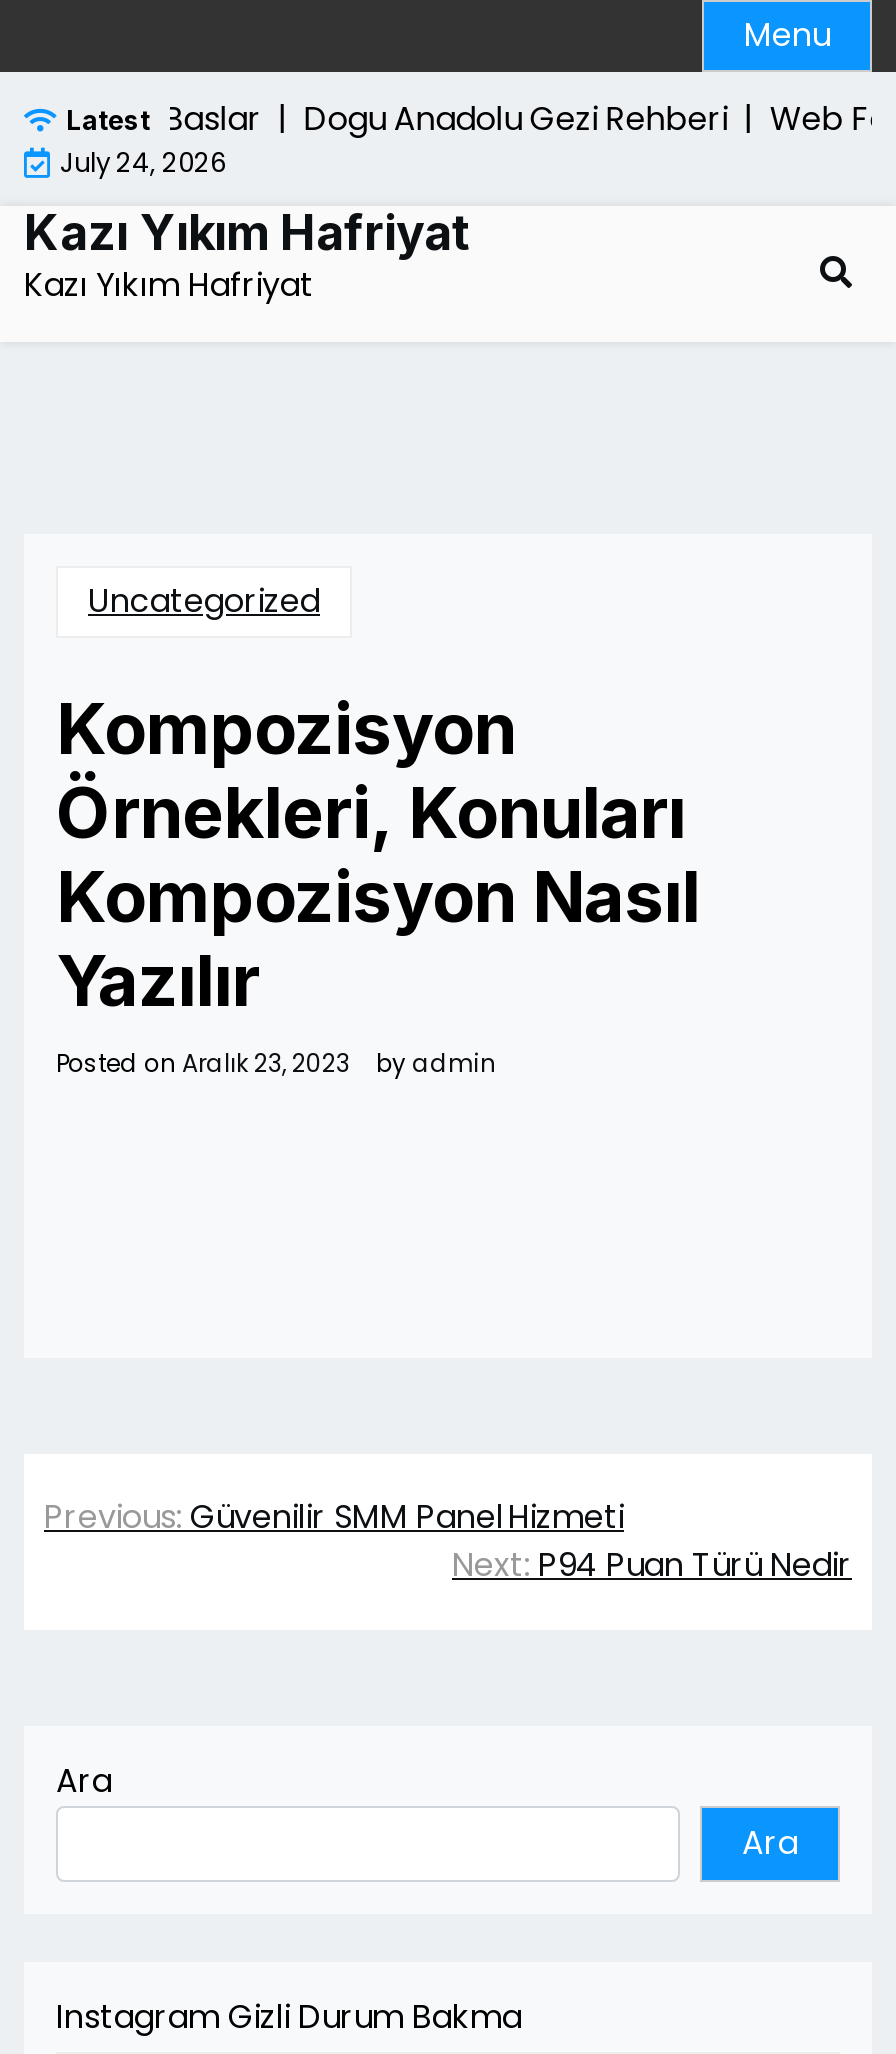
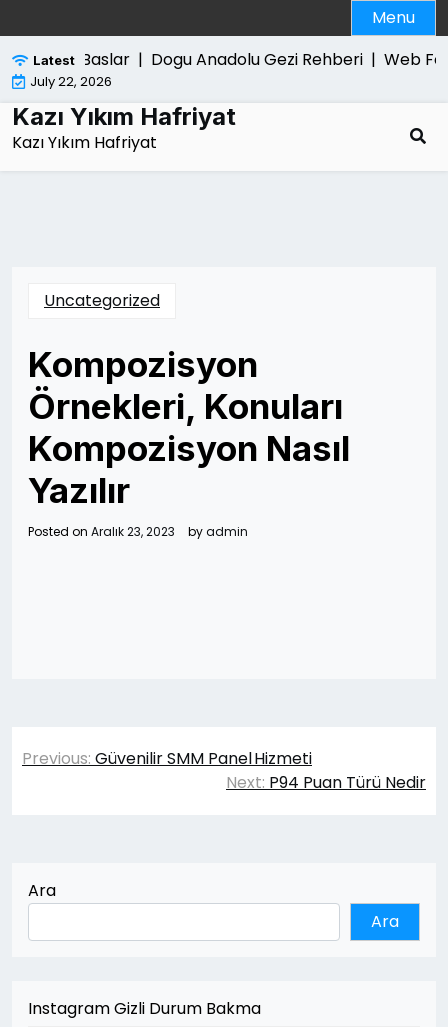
[60,144,226,182] July 24, 2026 -> [30,72,112,91] July 22, 2026

